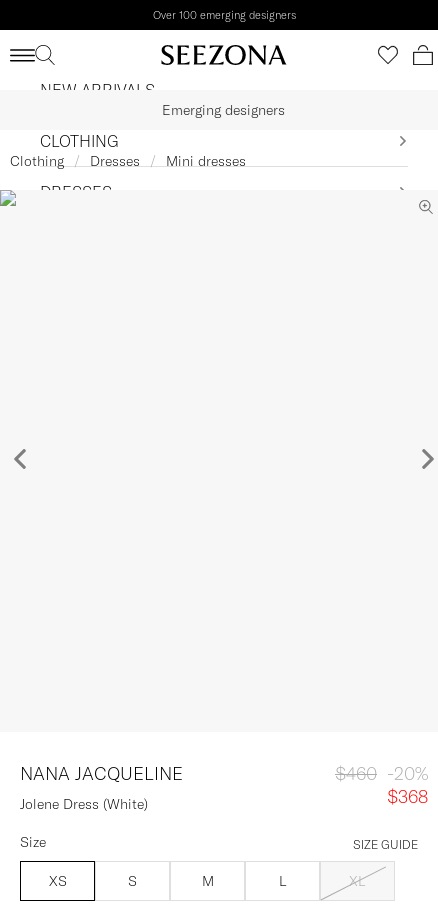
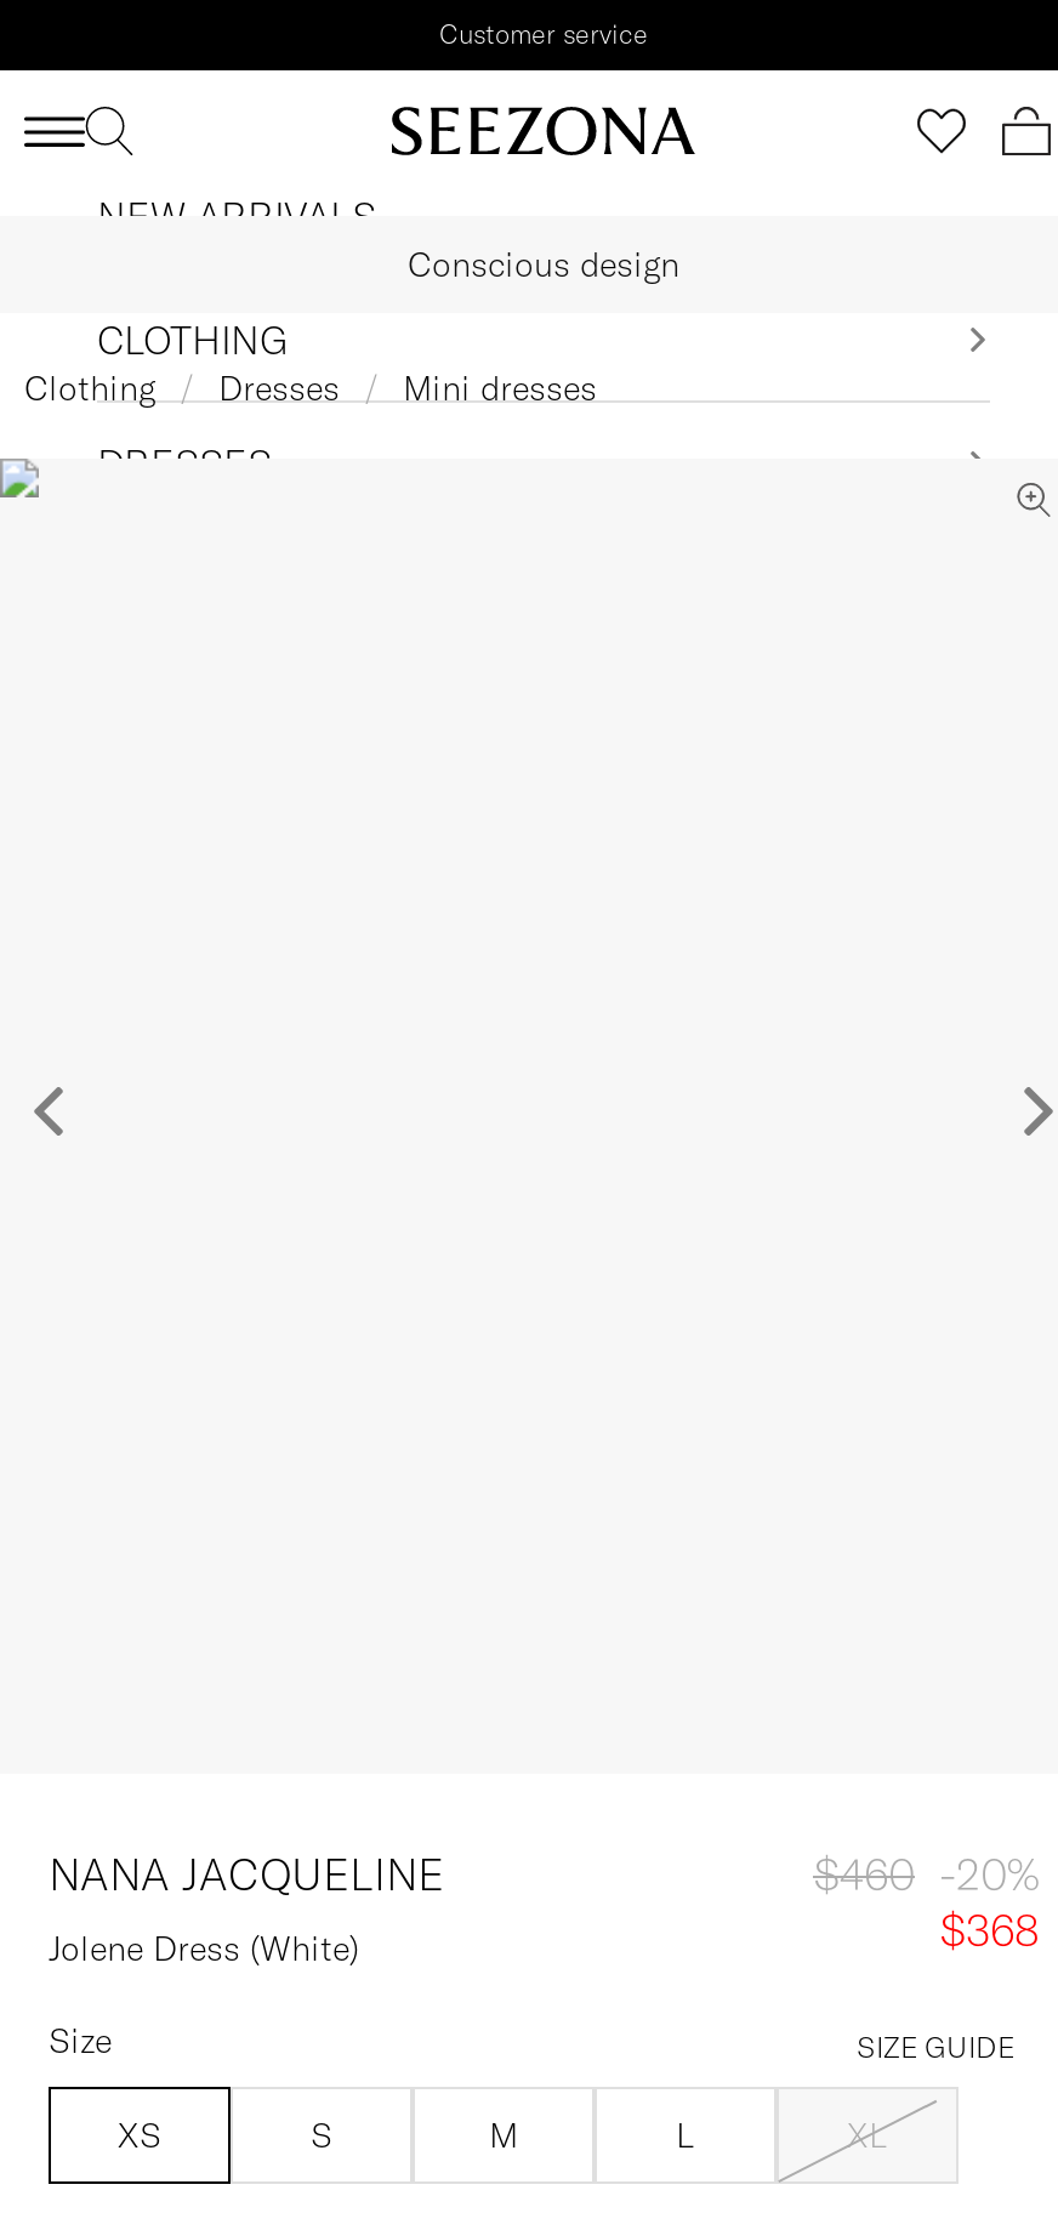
[152,8,295,22] Over 100 emerging designers -> [439,17,648,51] Customer service
[162,101,285,119] Emerging designers -> [408,243,679,286] Conscious design

